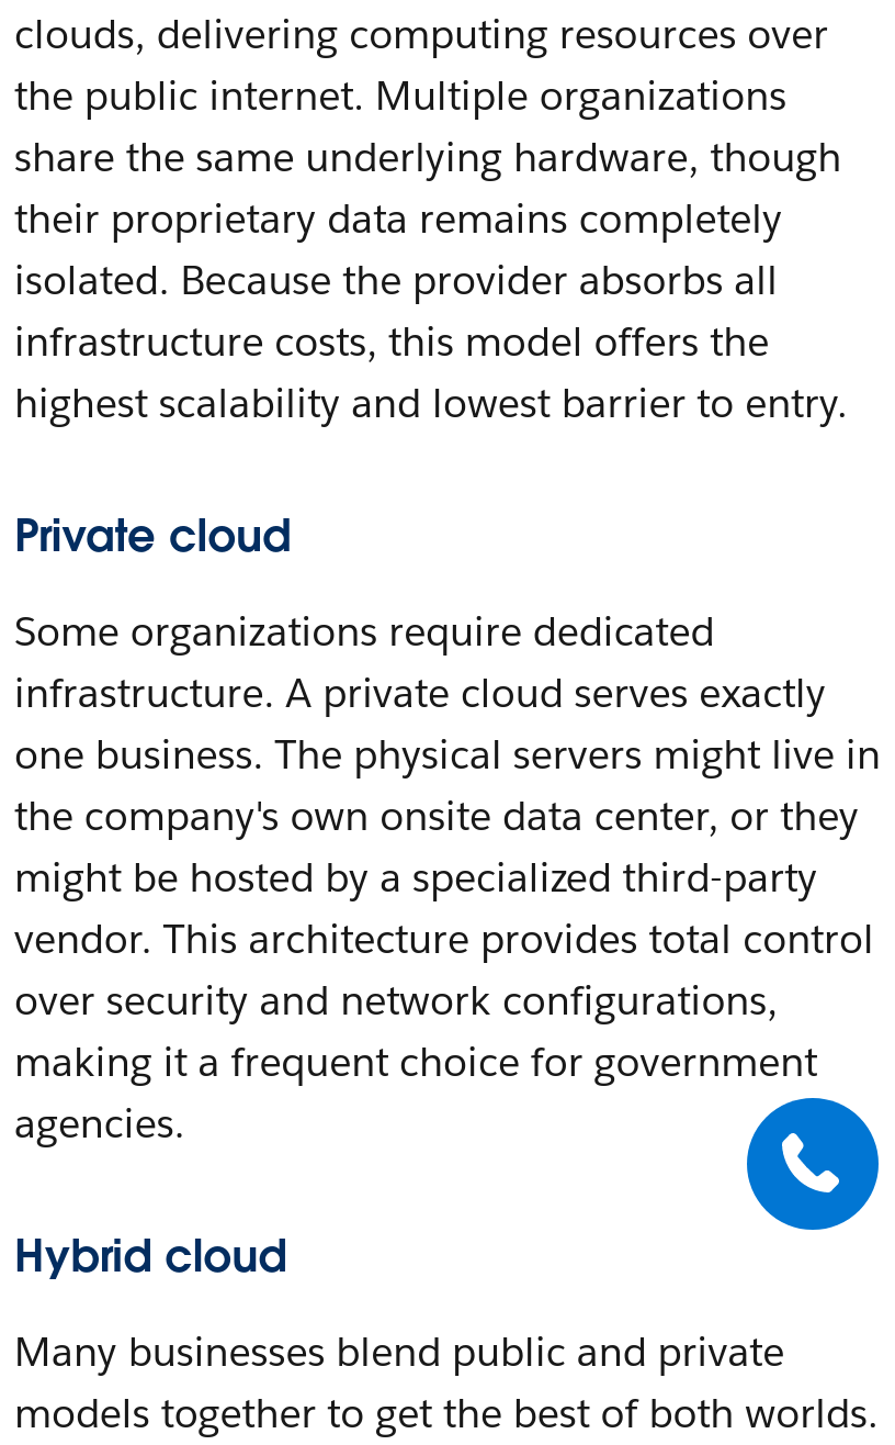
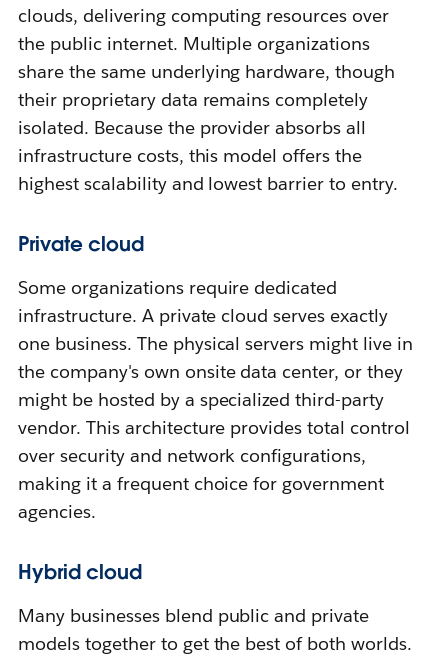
[745,1096,881,1232] [image] -> none

